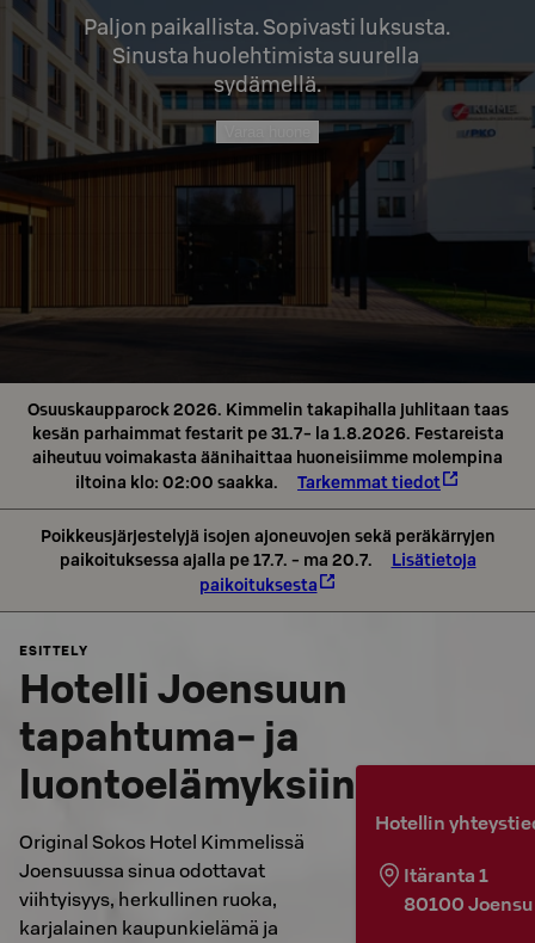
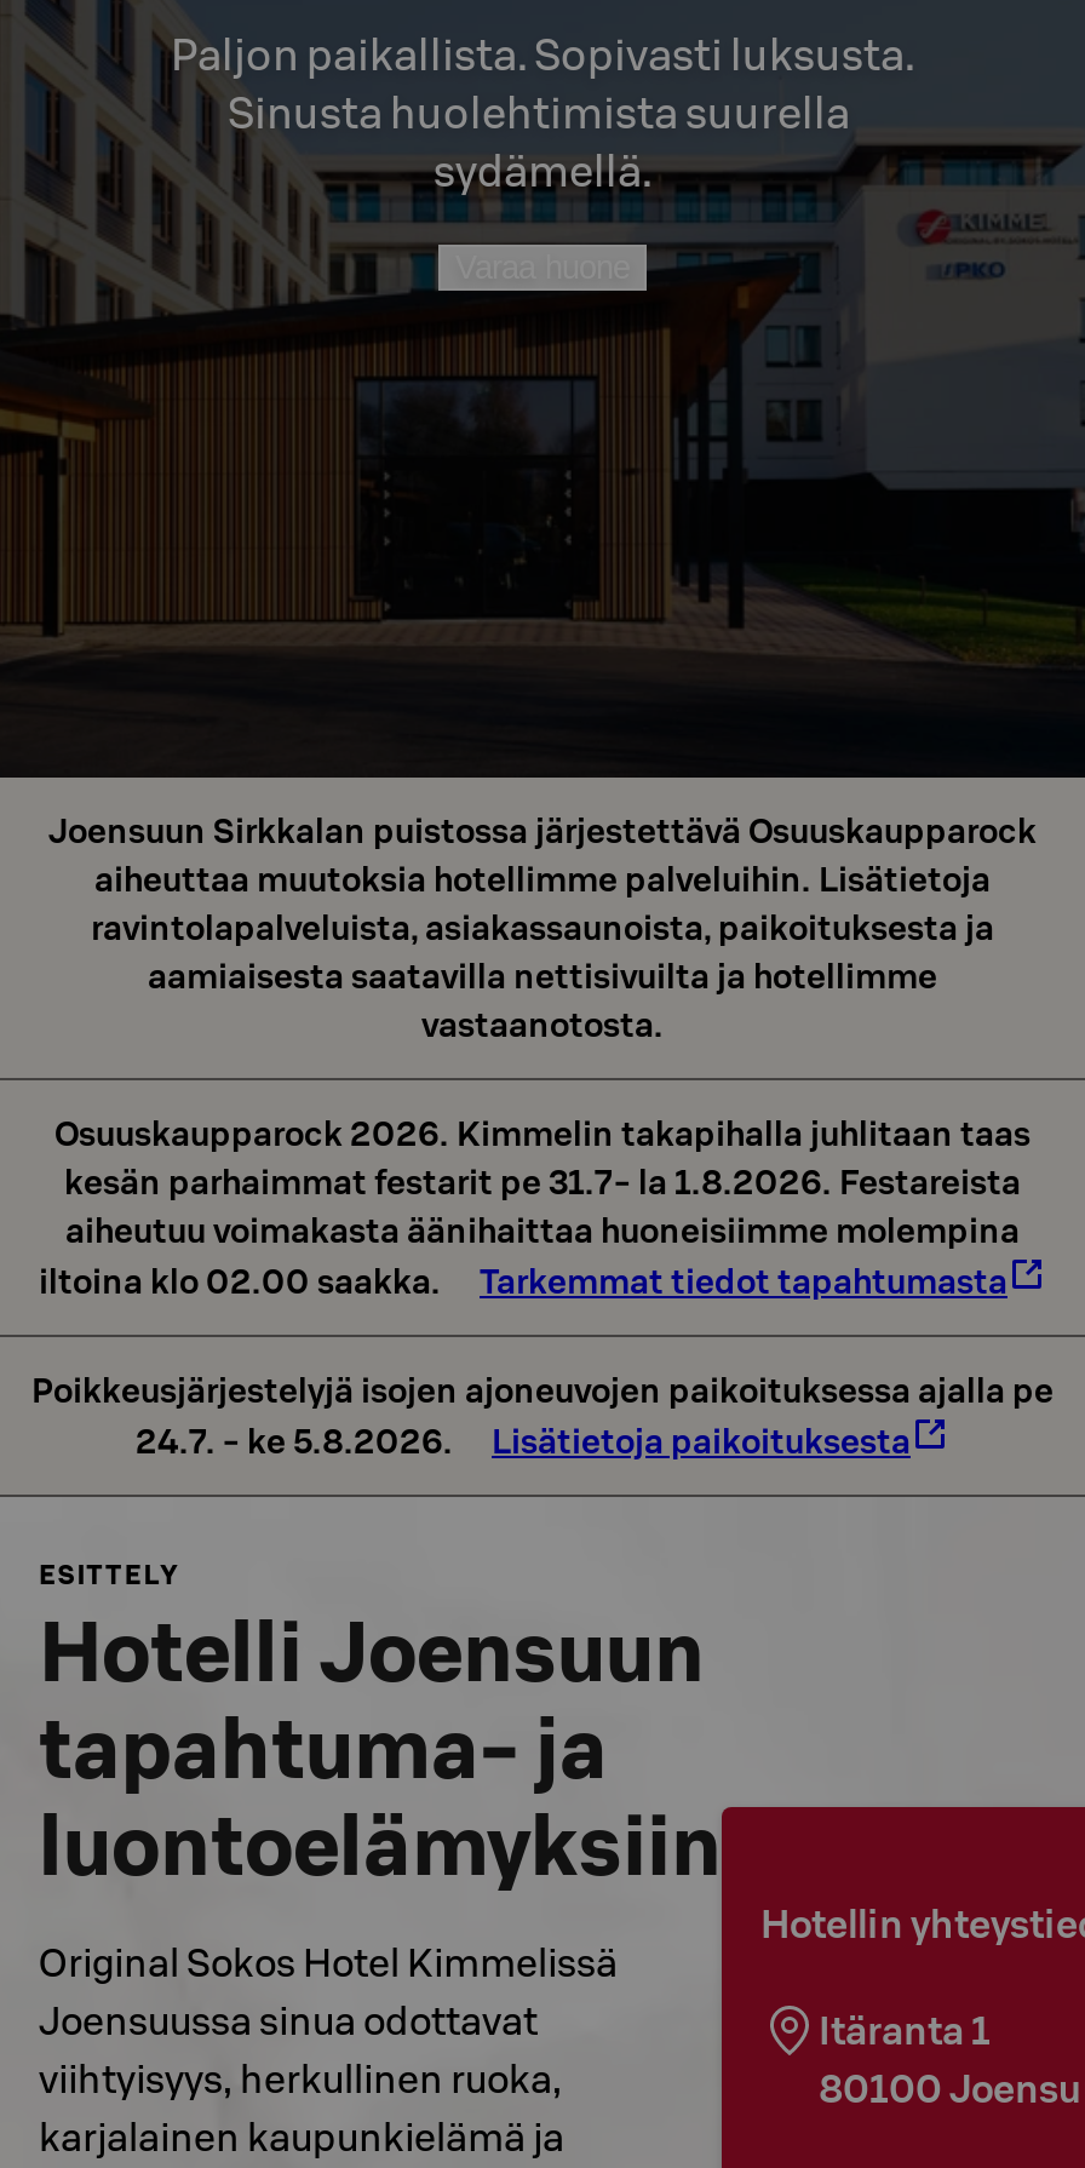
none -> [48,809,1037,1046] Joensuun Sirkkalan puistossa järjestettävä Osuuskaupparock | aiheuttaa muutoksia hotellimme palveluihin. Lisätietoja | ravintolapalveluista, asiakassaunoista, paikoituksesta ja | aamiaisesta saatavilla nettisivuilta ja hotellimme | vastaanotosta.
moved [27,399,508,468] -> [54,1112,1031,1252]: Osuuskaupparock 2026. Kimmelin takapihalla juhlitaan taas | kesän parhaimmat festarit pe 31.7- la 1.8.2026. Festareista | aiheutuu voimakasta äänihaittaa huoneisiimme molempina
[75,471,441,493] iltoina klo: 02:00 saakka. | Tarkemmat tiedot -> [39,1260,1007,1303] iltoina klo 02.00 saakka. | Tarkemmat tiedot tapahtumasta
[40,525,495,596] Poikkeusjärjestelyjä isojen ajoneuvojen sekä peräkärryjen | paikoituksessa ajalla pe 17.7. - ma 20.7. | Lisätietoja | paikoituksesta -> [31,1369,1054,1463] Poikkeusjärjestelyjä isojen ajoneuvojen paikoituksessa ajalla pe | 24.7. - ke 5.8.2026. | Lisätietoja paikoituksesta

